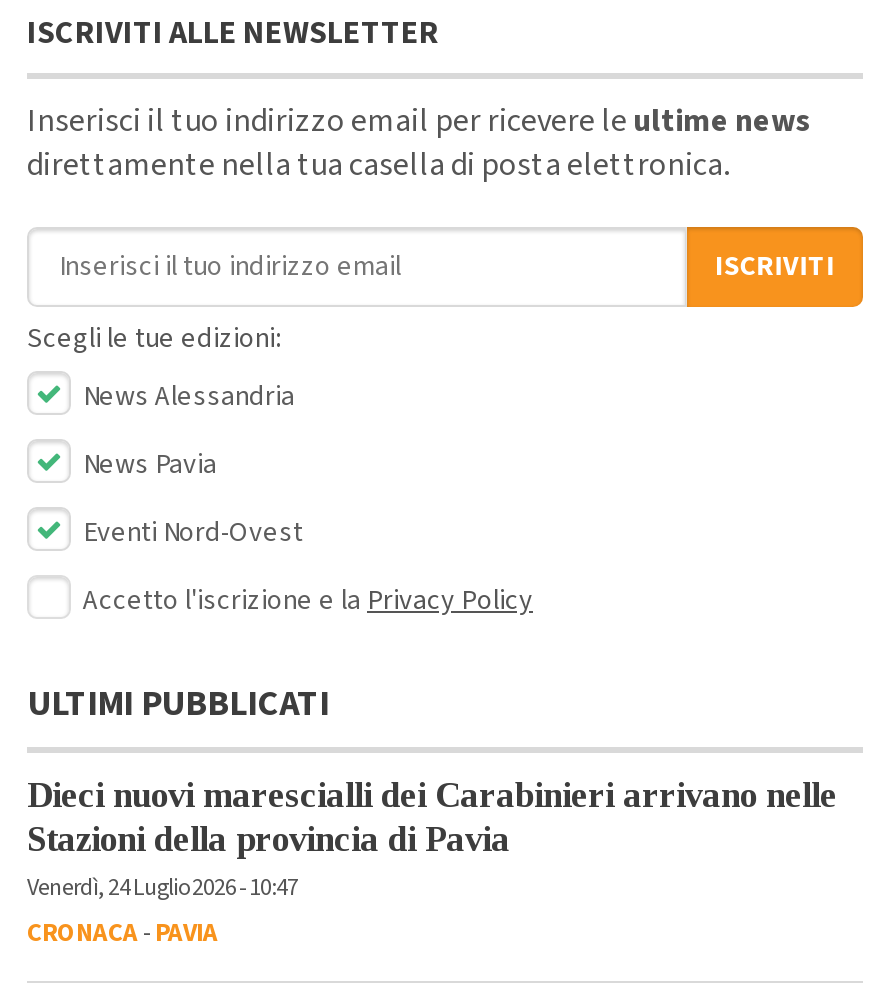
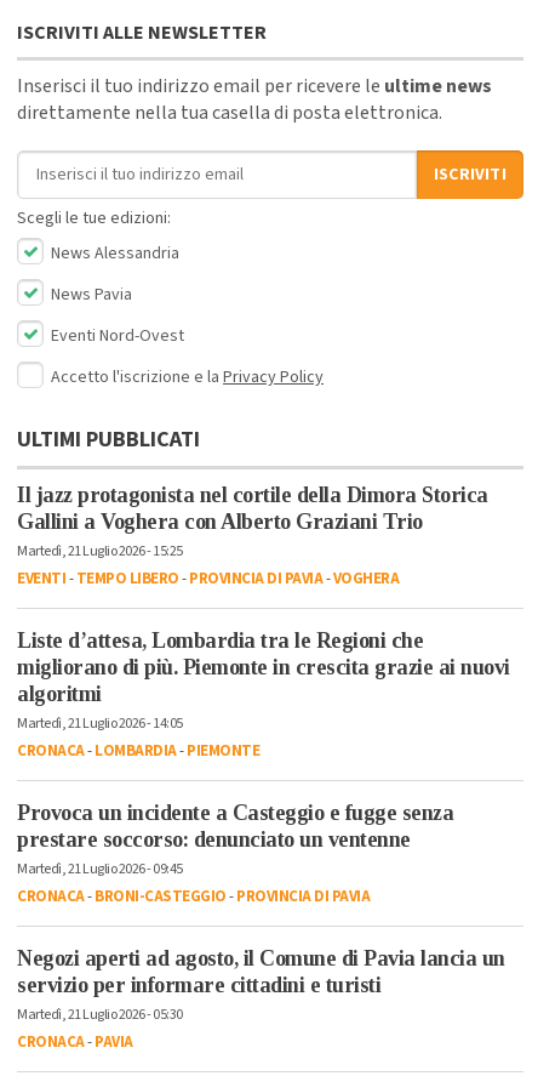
[27,776,837,906] Dieci nuovi marescialli dei Carabinieri arrivano nelle | Stazioni della provincia di Pavia | Venerdì, 24 Luglio 2026 - 10:47 -> [17,483,510,1026] Il jazz protagonista nel cortile della Dimora Storica | Gallini a Voghera con Alberto Graziani Trio | Martedì, 21 Luglio 2026 - 15:25 | EVENTI-TEMPO LIBERO-PROVINCIA DI PAVIA-VOGHERA | Liste d’attesa, Lombardia tra le Regioni che | migliorano di più. Piemonte in crescita grazie ai nuovi | algoritmi | Martedì, 21 Luglio 2026 - 14:05 | CRONACA-LOMBARDIA-PIEMONTE | Provoca un incidente a Casteggio e fugge senza | prestare soccorso: denunciato un ventenne | Martedì, 21 Luglio 2026 - 09:45 | CRONACA-BRONI-CASTEGGIO-PROVINCIA DI PAVIA | Negozi aperti ad agosto, il Comune di Pavia lancia un | servizio per informare cittadini e turisti | Martedì, 21 Luglio 2026 - 05:30

